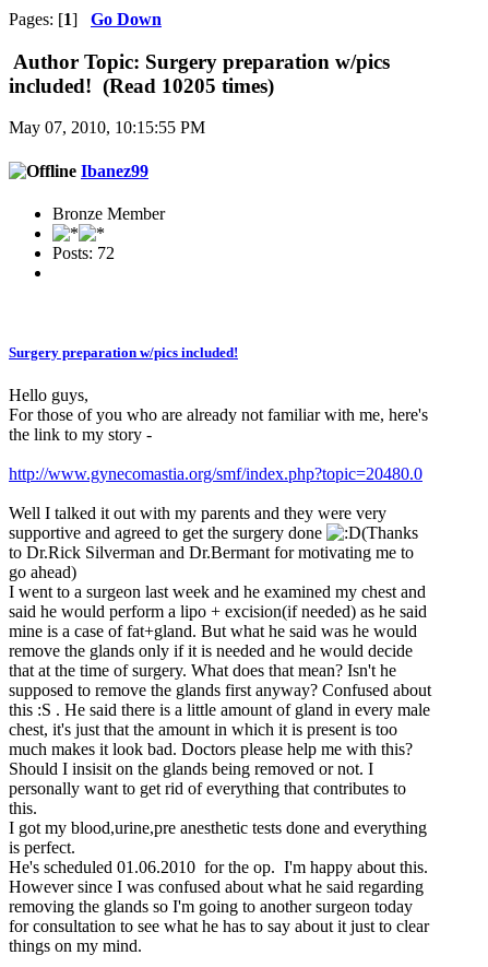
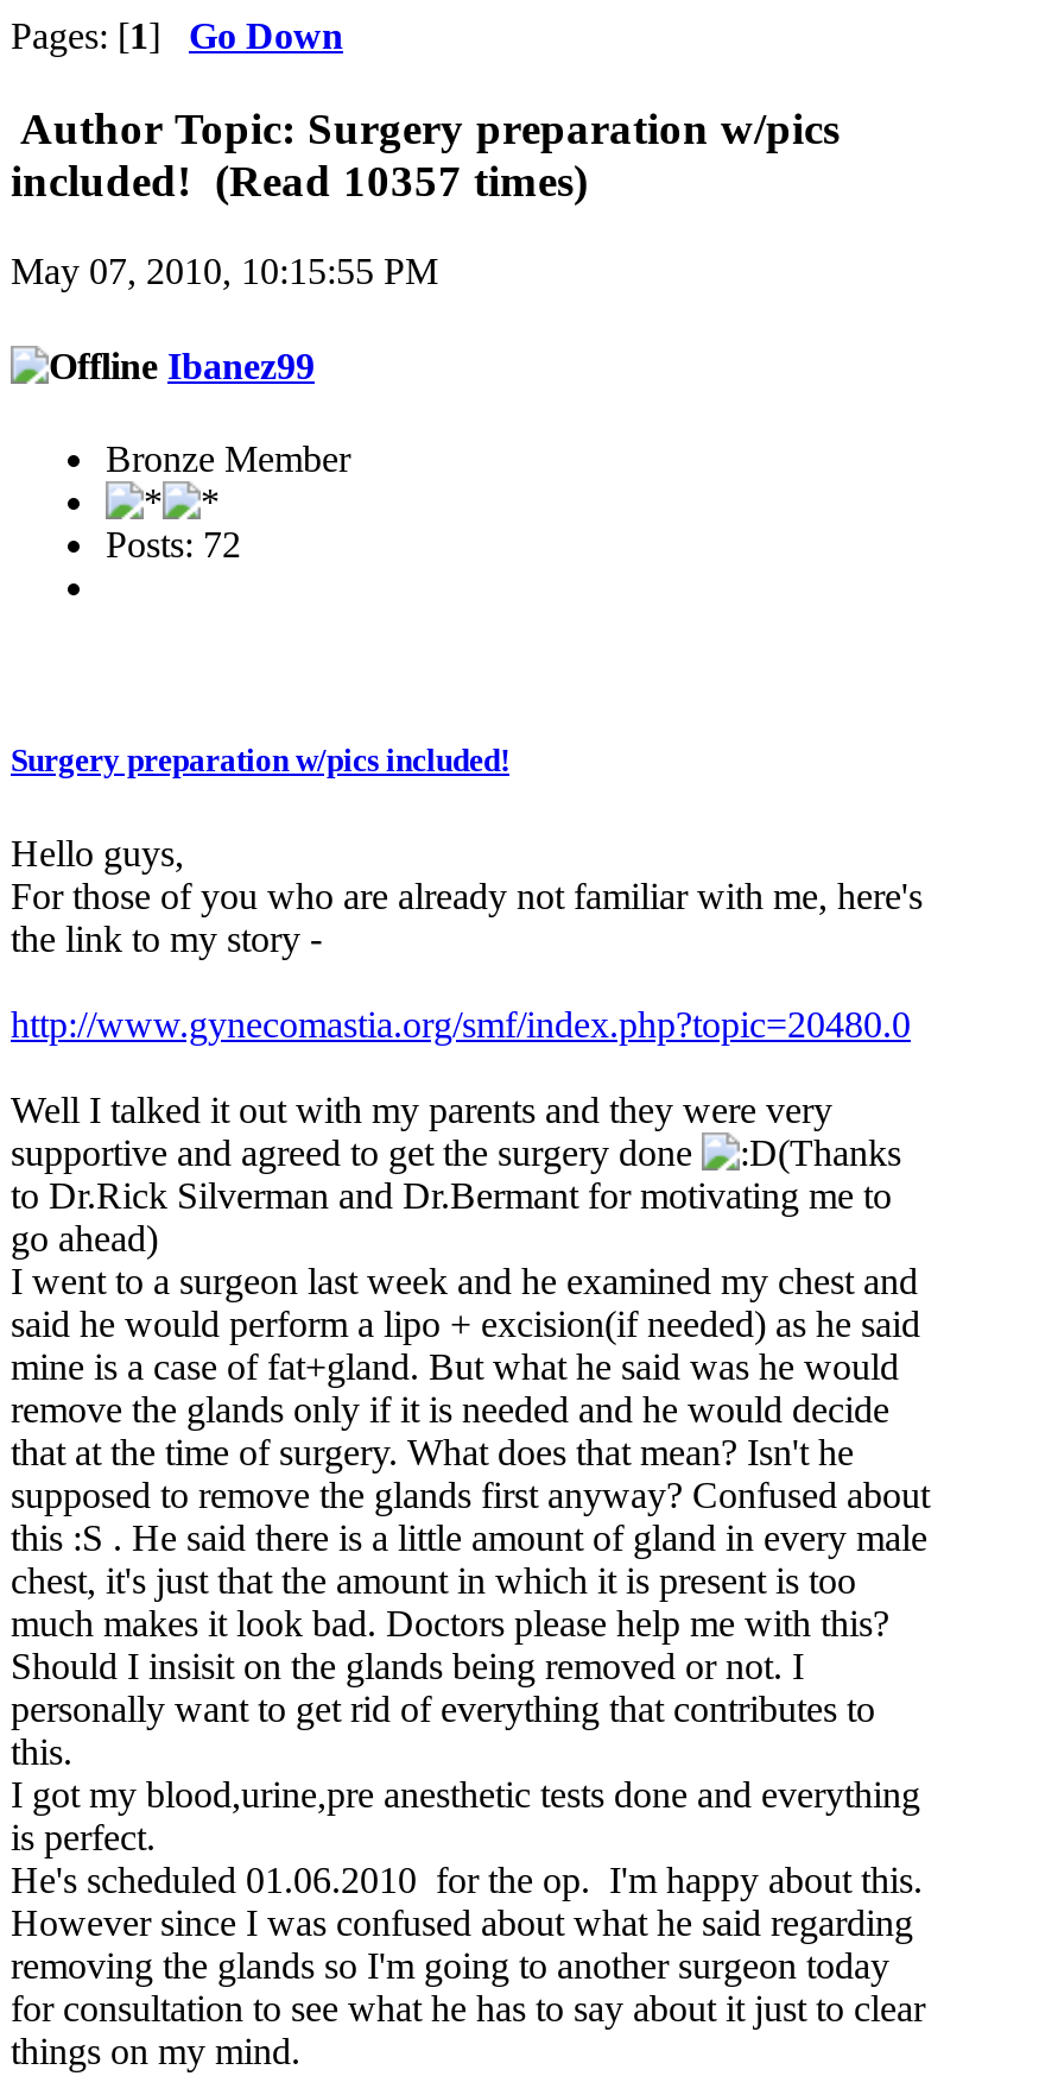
[9,74,274,97] included! (Read 10205 times) -> [11,155,588,205] included! (Read 10357 times)

